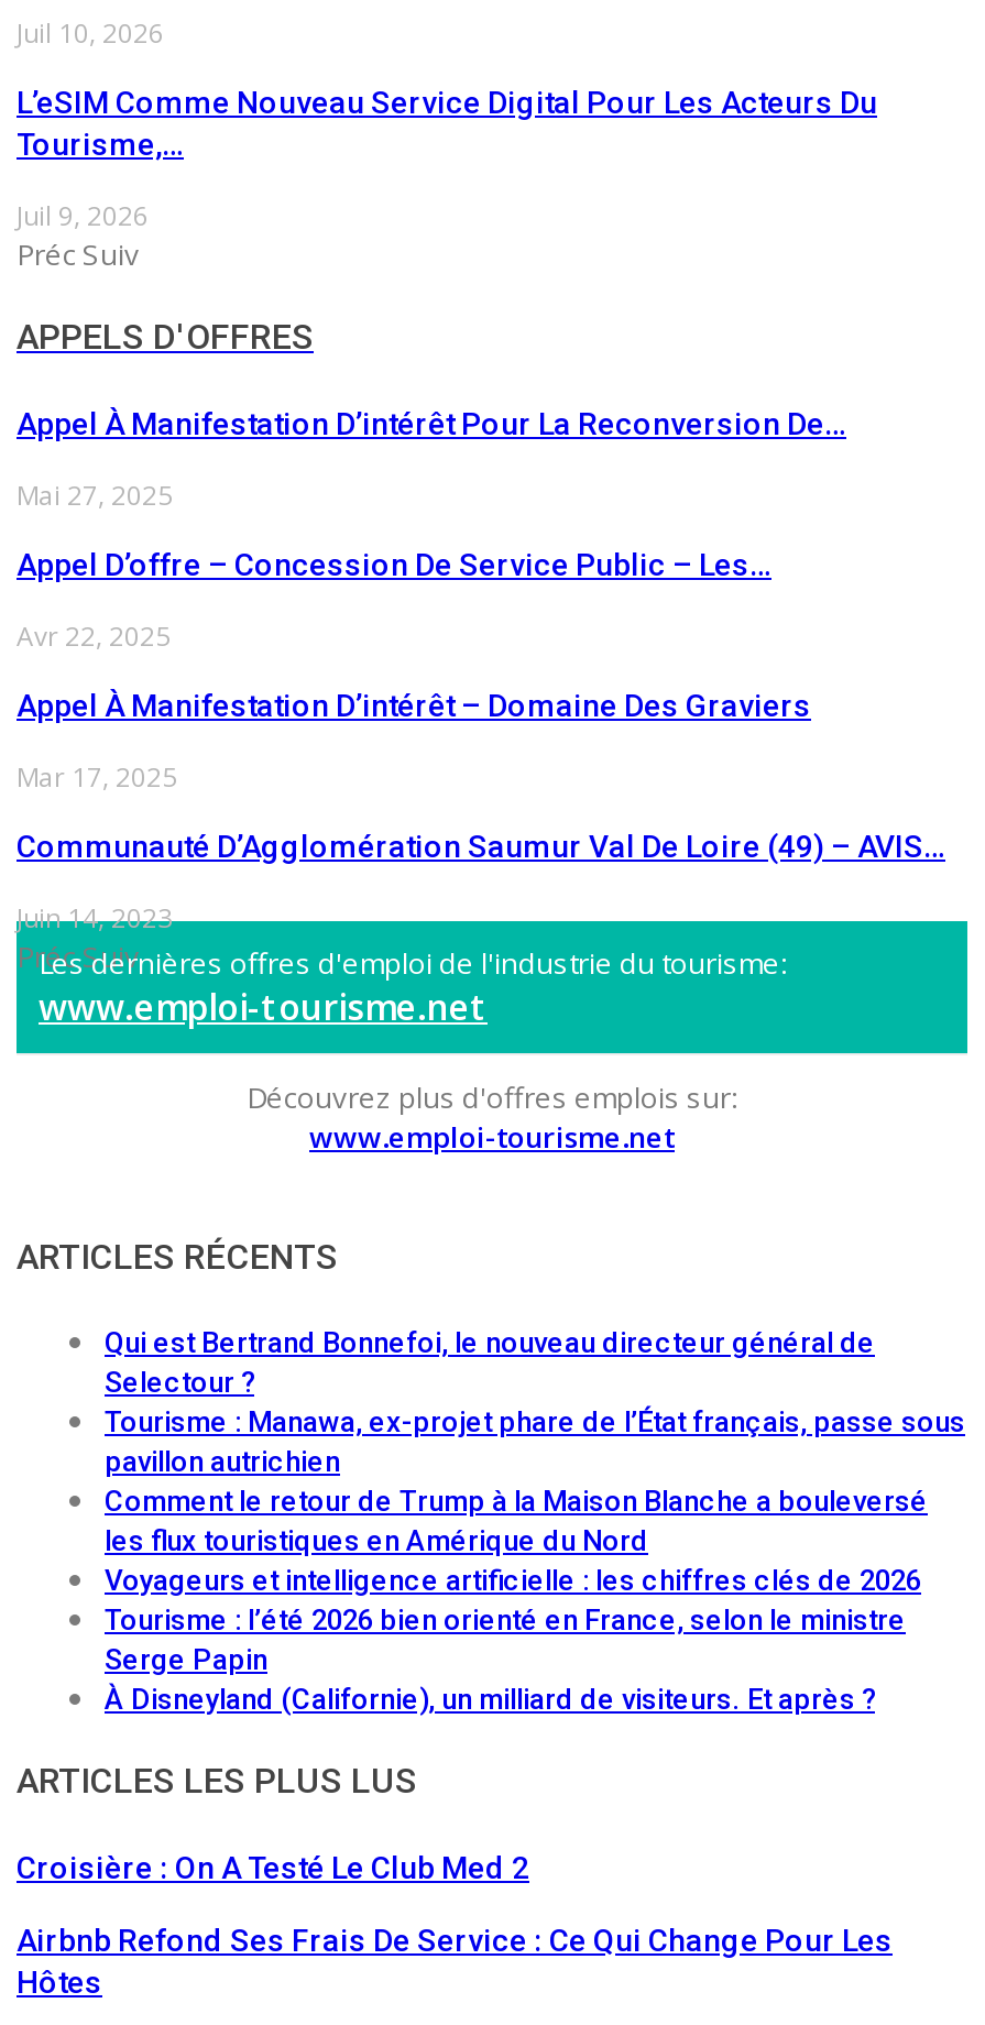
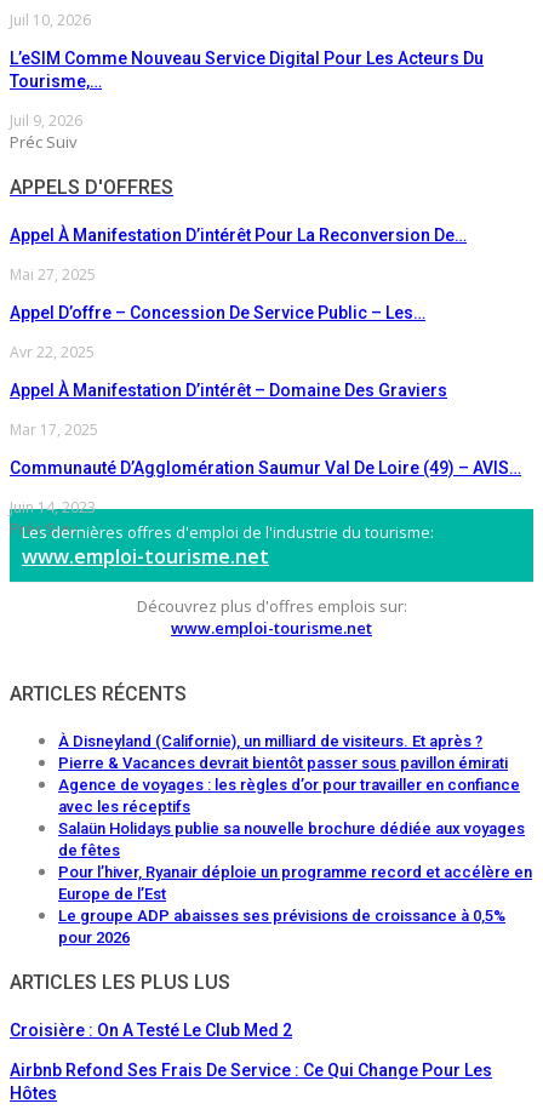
[105,1326,965,1676] Qui est Bertrand Bonnefoi, le nouveau directeur général de | Selectour ? | Tourisme : Manawa, ex-projet phare de l’État français, passe sous | pavillon autrichien | Comment le retour de Trump à la Maison Blanche a bouleversé | les flux touristiques en Amérique du Nord | Voyageurs et intelligence artificielle : les chiffres clés de 2026 | Tourisme : l’été 2026 bien orienté en France, selon le ministre | Serge Papin -> none
moved [105,1683,875,1716] -> [58,732,482,750]: À Disneyland (Californie), un milliard de visiteurs. Et après ?
none -> [58,754,532,946] Pierre & Vacances devrait bientôt passer sous pavillon émirati | Agence de voyages : les règles d’or pour travailler en confiance | avec les réceptifs | Salaün Holidays publie sa nouvelle brochure dédiée aux voyages | de fêtes | Pour l’hiver, Ryanair déploie un programme record et accélère en | Europe de l’Est | Le groupe ADP abaisses ses prévisions de croissance à 0,5% | pour 2026

